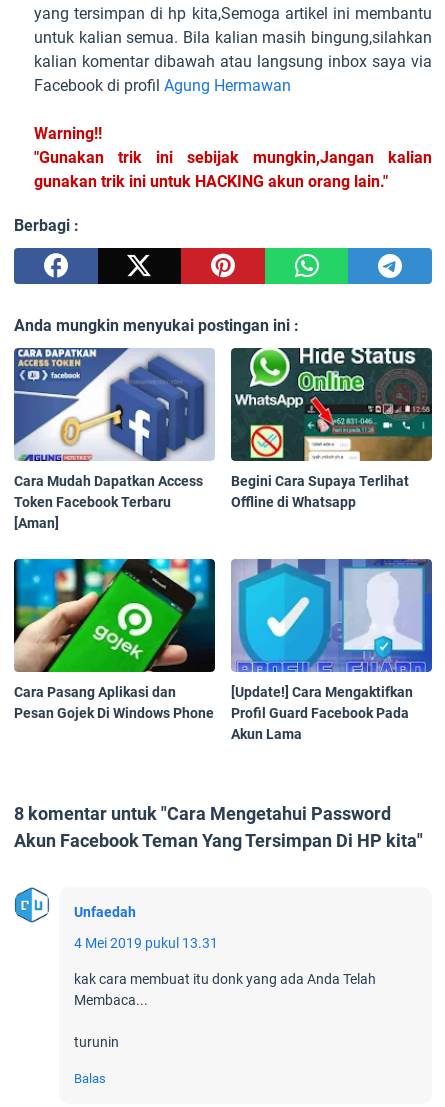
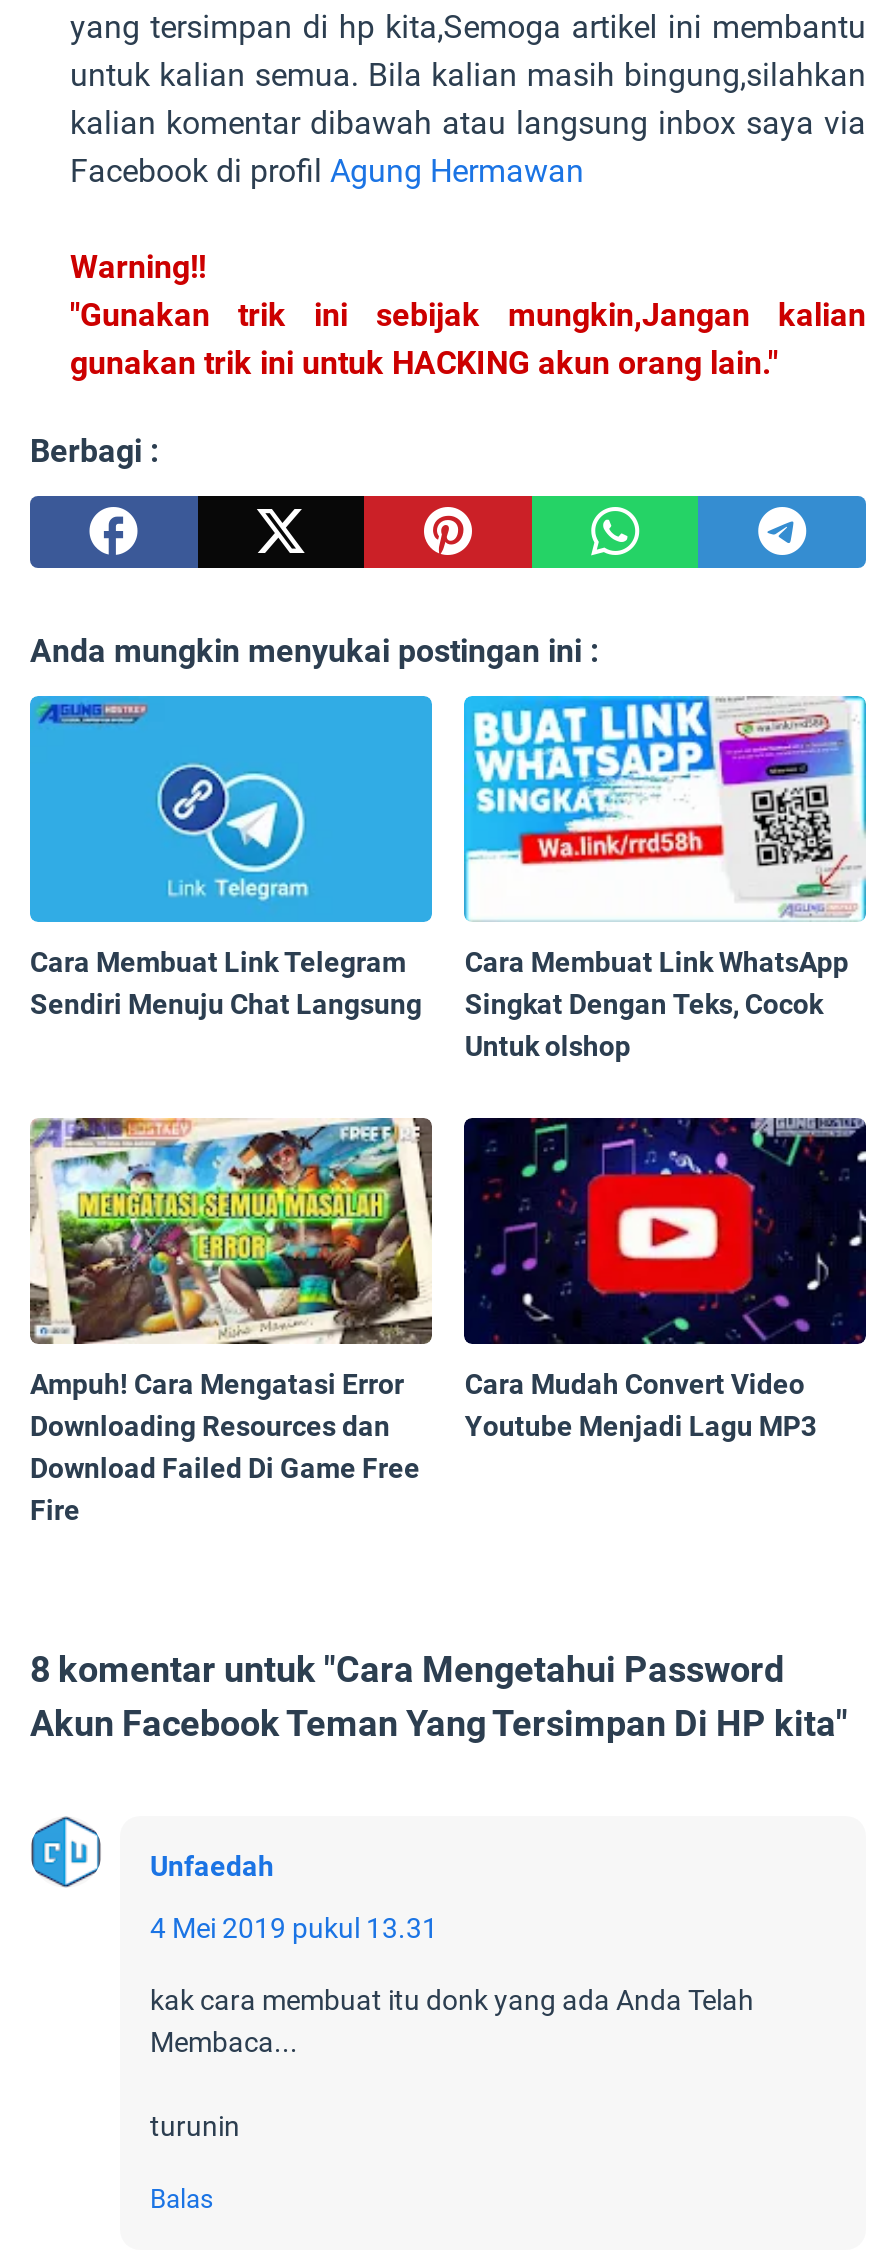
[14,347,214,531] [image] | Cara Mudah Dapatkan Access | Token Facebook Terbaru | [Aman] -> [30,694,432,1020] [image] | Cara Membuat Link Telegram | Sendiri Menuju Chat Langsung
[230,347,433,510] [image] | Begini Cara Supaya Terlihat | Offline di Whatsapp -> [462,694,868,1062] [image] | Cara Membuat Link WhatsApp | Singkat Dengan Teks, Cocok | Untuk olshop
[13,558,216,721] [image] | Cara Pasang Aplikasi dan | Pesan Gojek Di Windows Phone -> [30,1116,434,1525] [image] | Ampuh! Cara Mengatasi Error | Downloading Resources dan | Download Failed Di Game Free | Fire
[231,558,433,742] [image] | [Update!] Cara Mengaktifkan | Profil Guard Facebook Pada | Akun Lama -> [464,1116,868,1441] [image] | Cara Mudah Convert Video | Youtube Menjadi Lagu MP3

